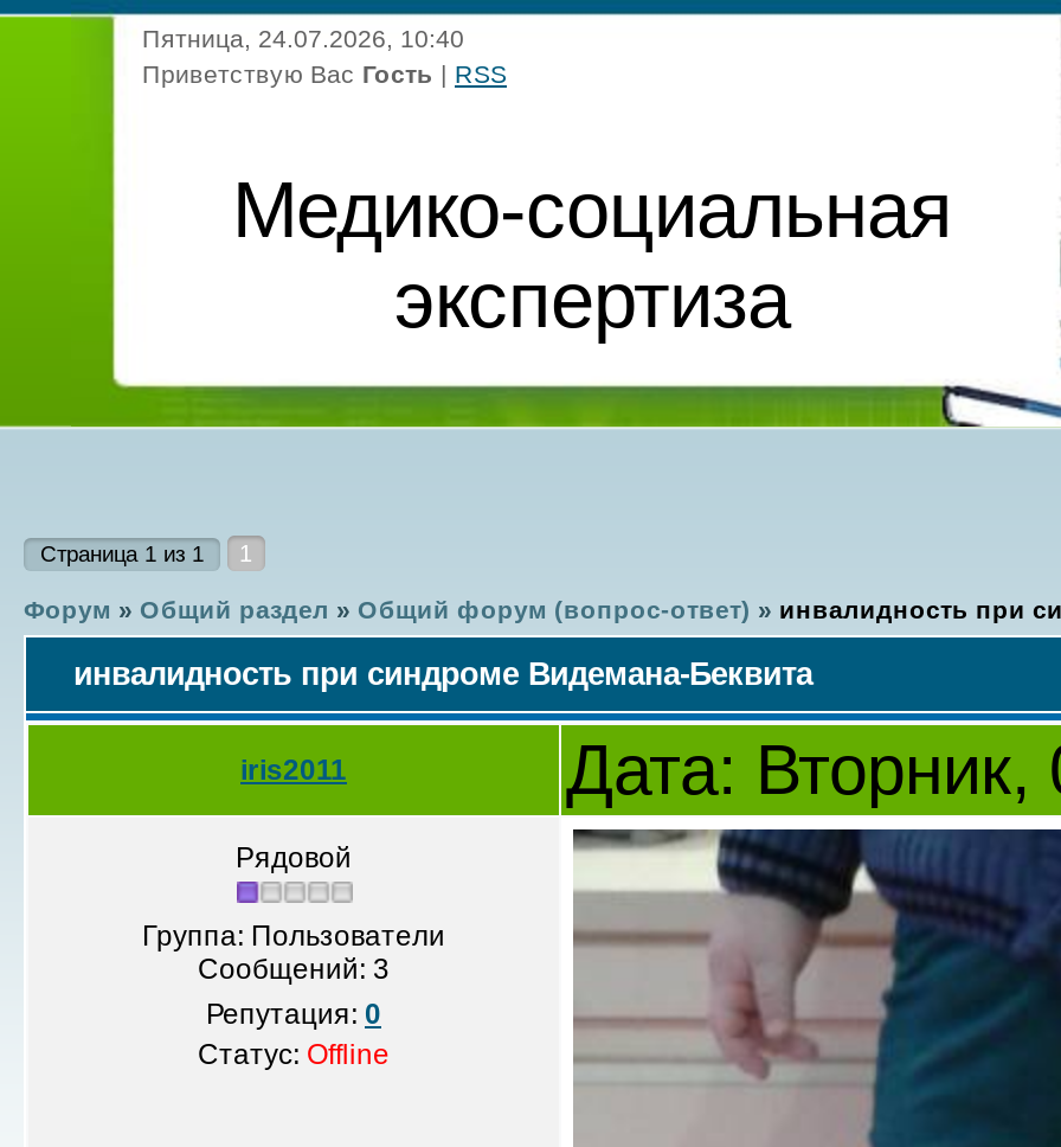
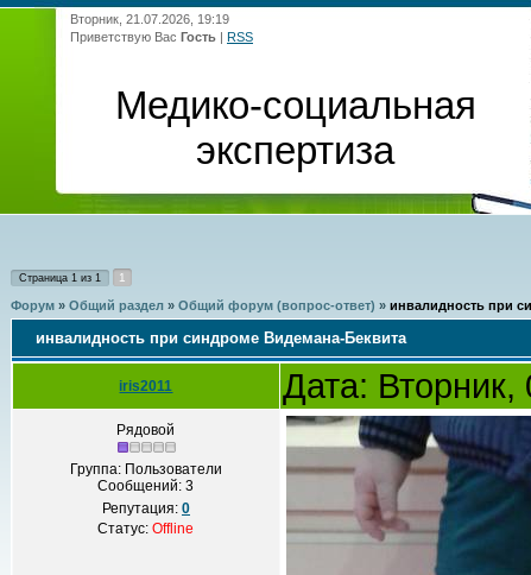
[142,24,464,52] Пятница, 24.07.2026, 10:40 -> [70,12,229,26] Вторник, 21.07.2026, 19:19

